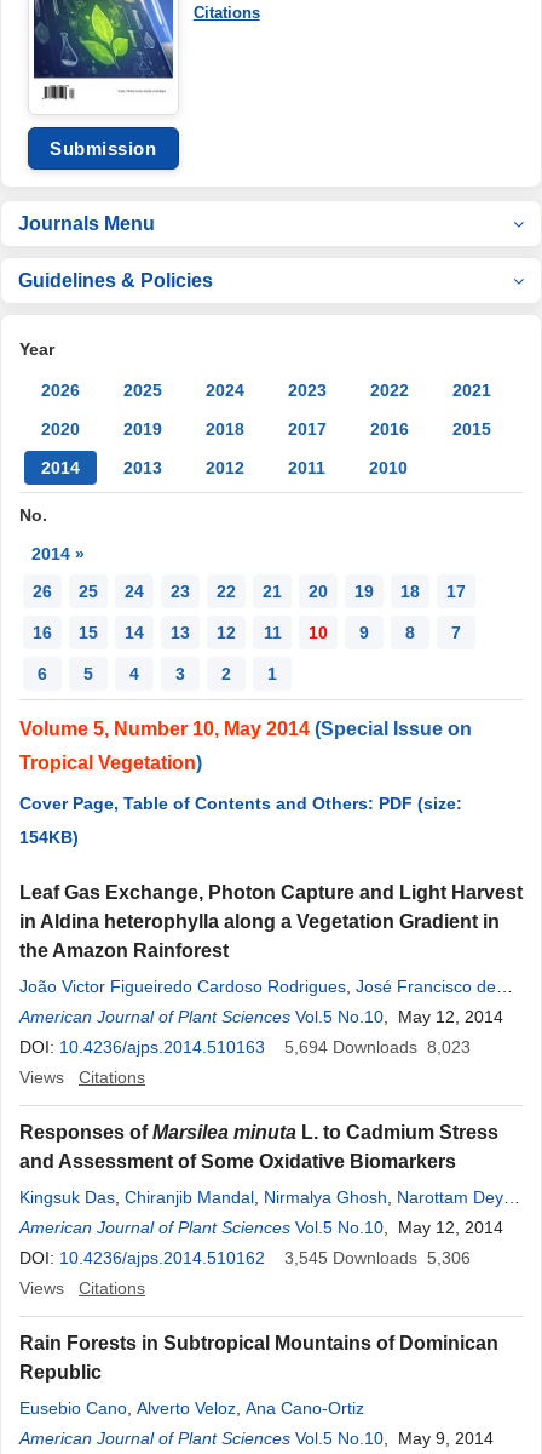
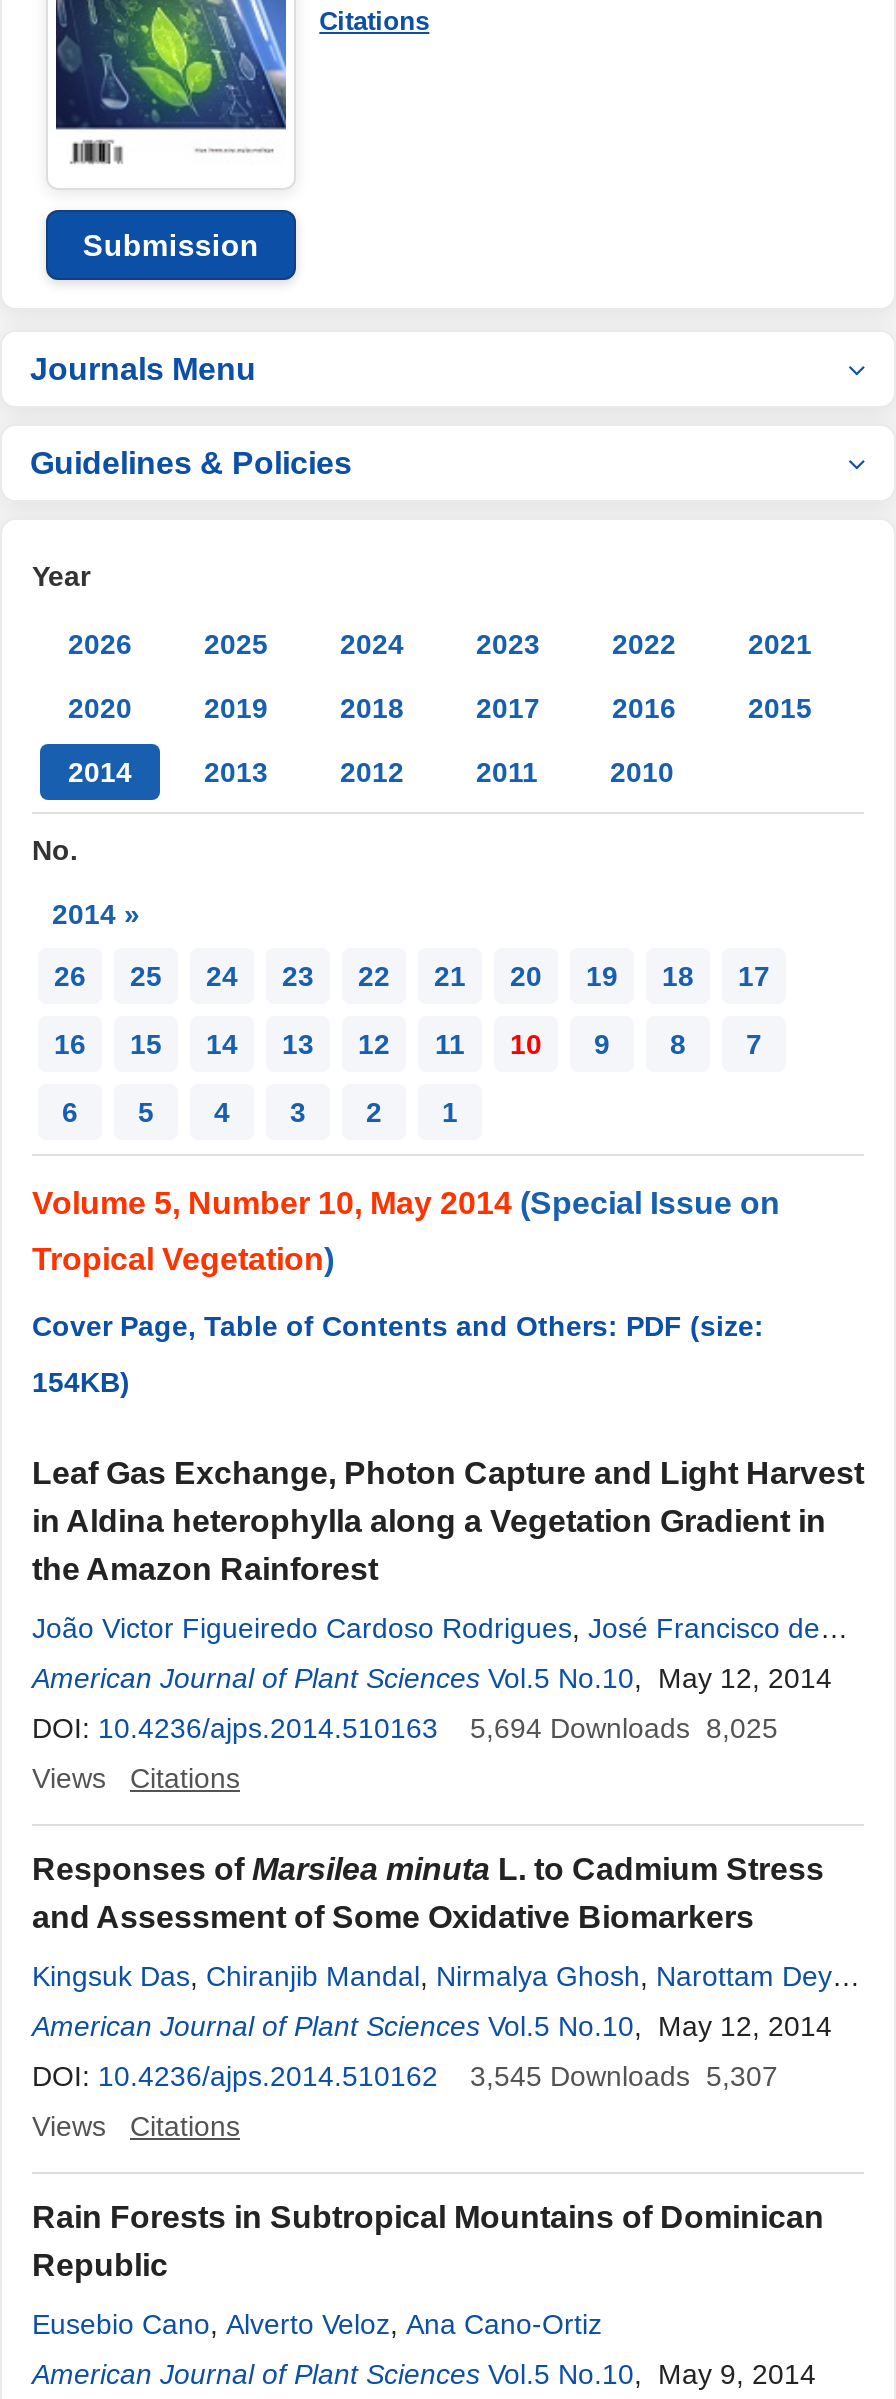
[19,1037,471,1057] DOI: 10.4236/ajps.2014.510163 5,694 Downloads 8,023 -> [32,1712,778,1744] DOI: 10.4236/ajps.2014.510163 5,694 Downloads 8,025
[19,1248,471,1267] DOI: 10.4236/ajps.2014.510162 3,545 Downloads 5,306 -> [32,2060,778,2092] DOI: 10.4236/ajps.2014.510162 3,545 Downloads 5,307

